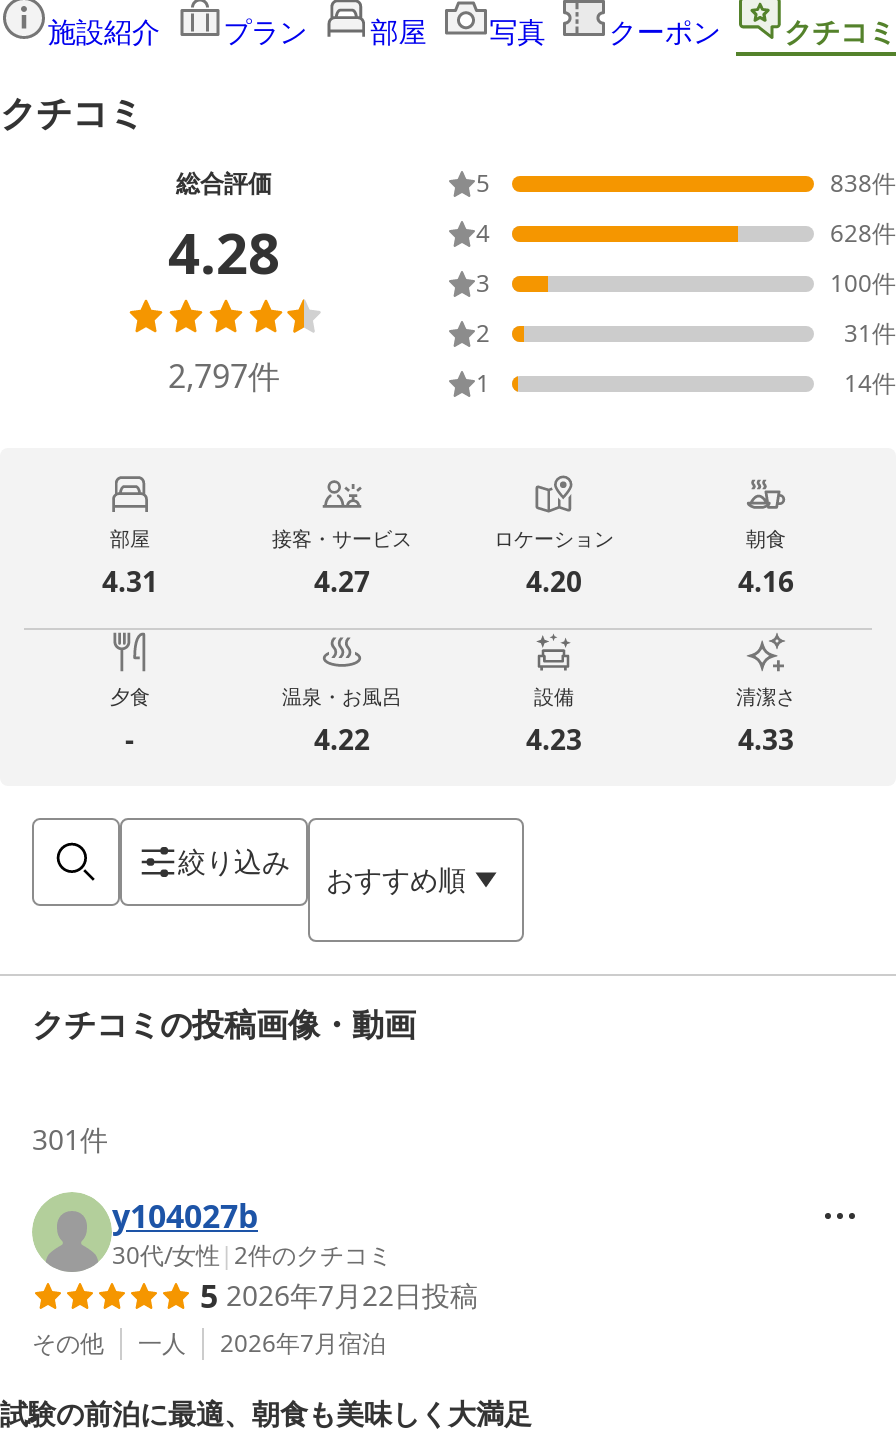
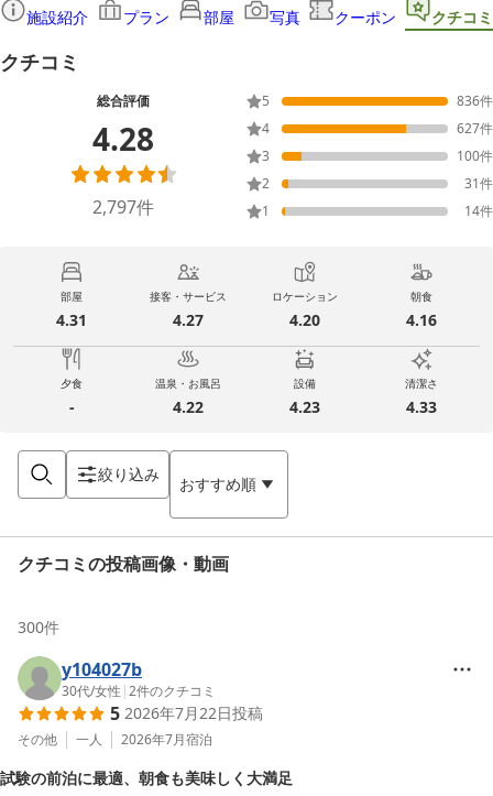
[830,167,896,201] 838件 -> [457,92,493,111] 836件
[830,216,896,250] 628件 -> [457,119,493,138] 627件
[32,1120,108,1158] 301件 -> [18,617,59,637] 300件

